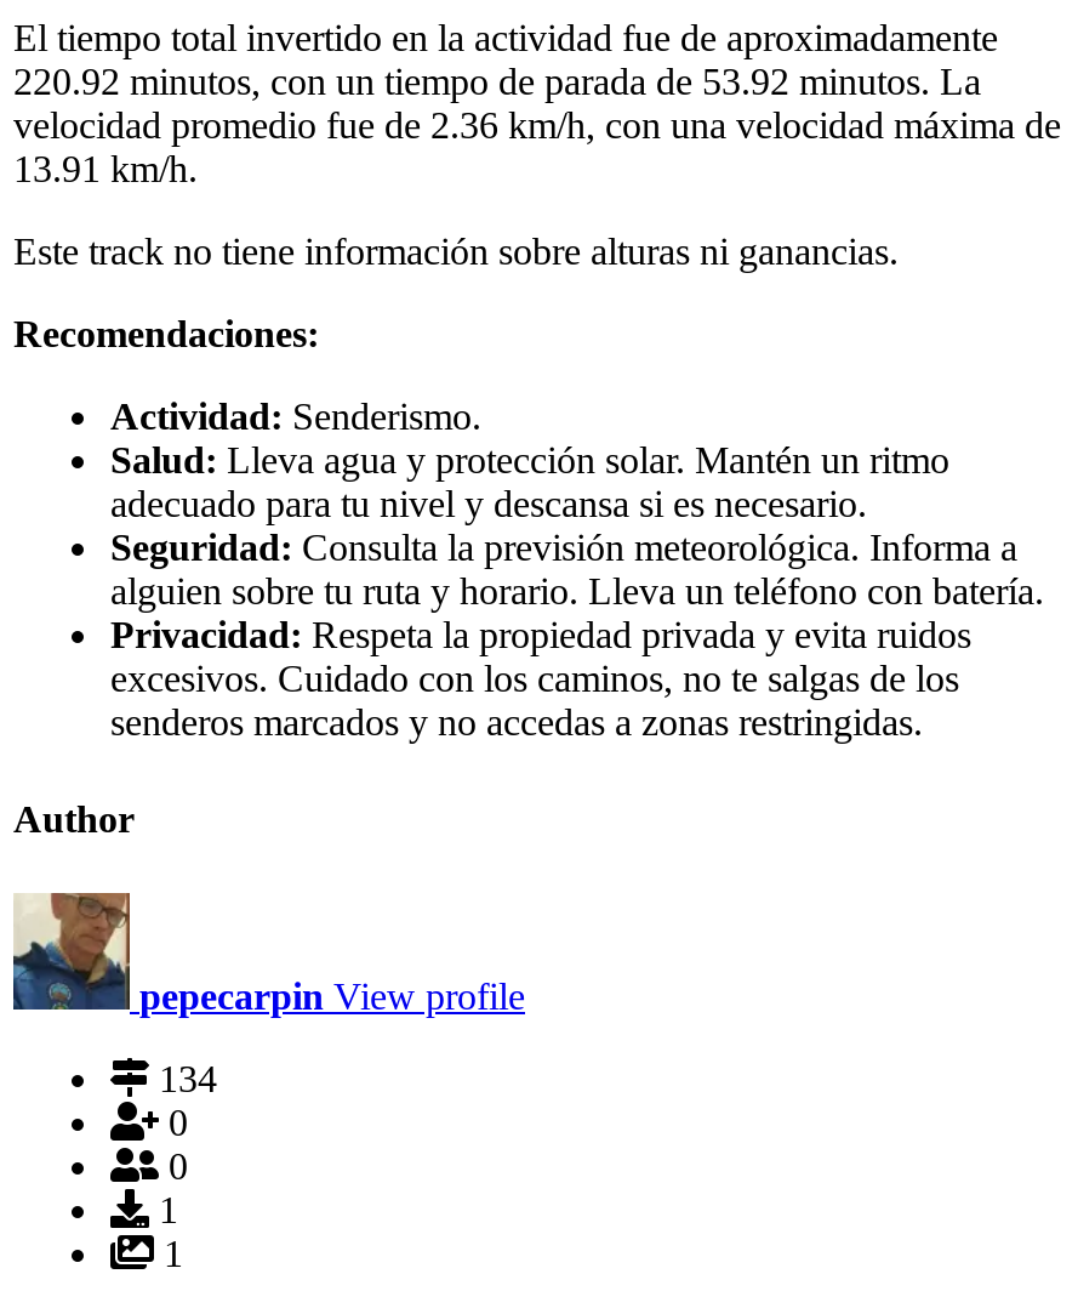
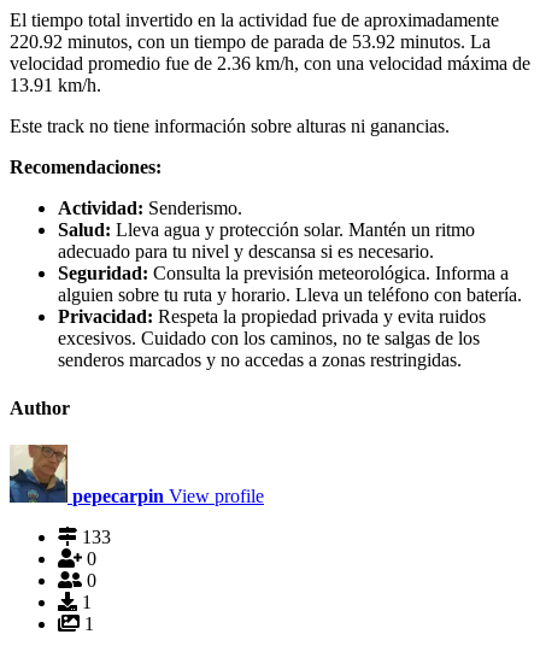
[159,1058,217,1099] 134 -> [82,526,111,547] 133

